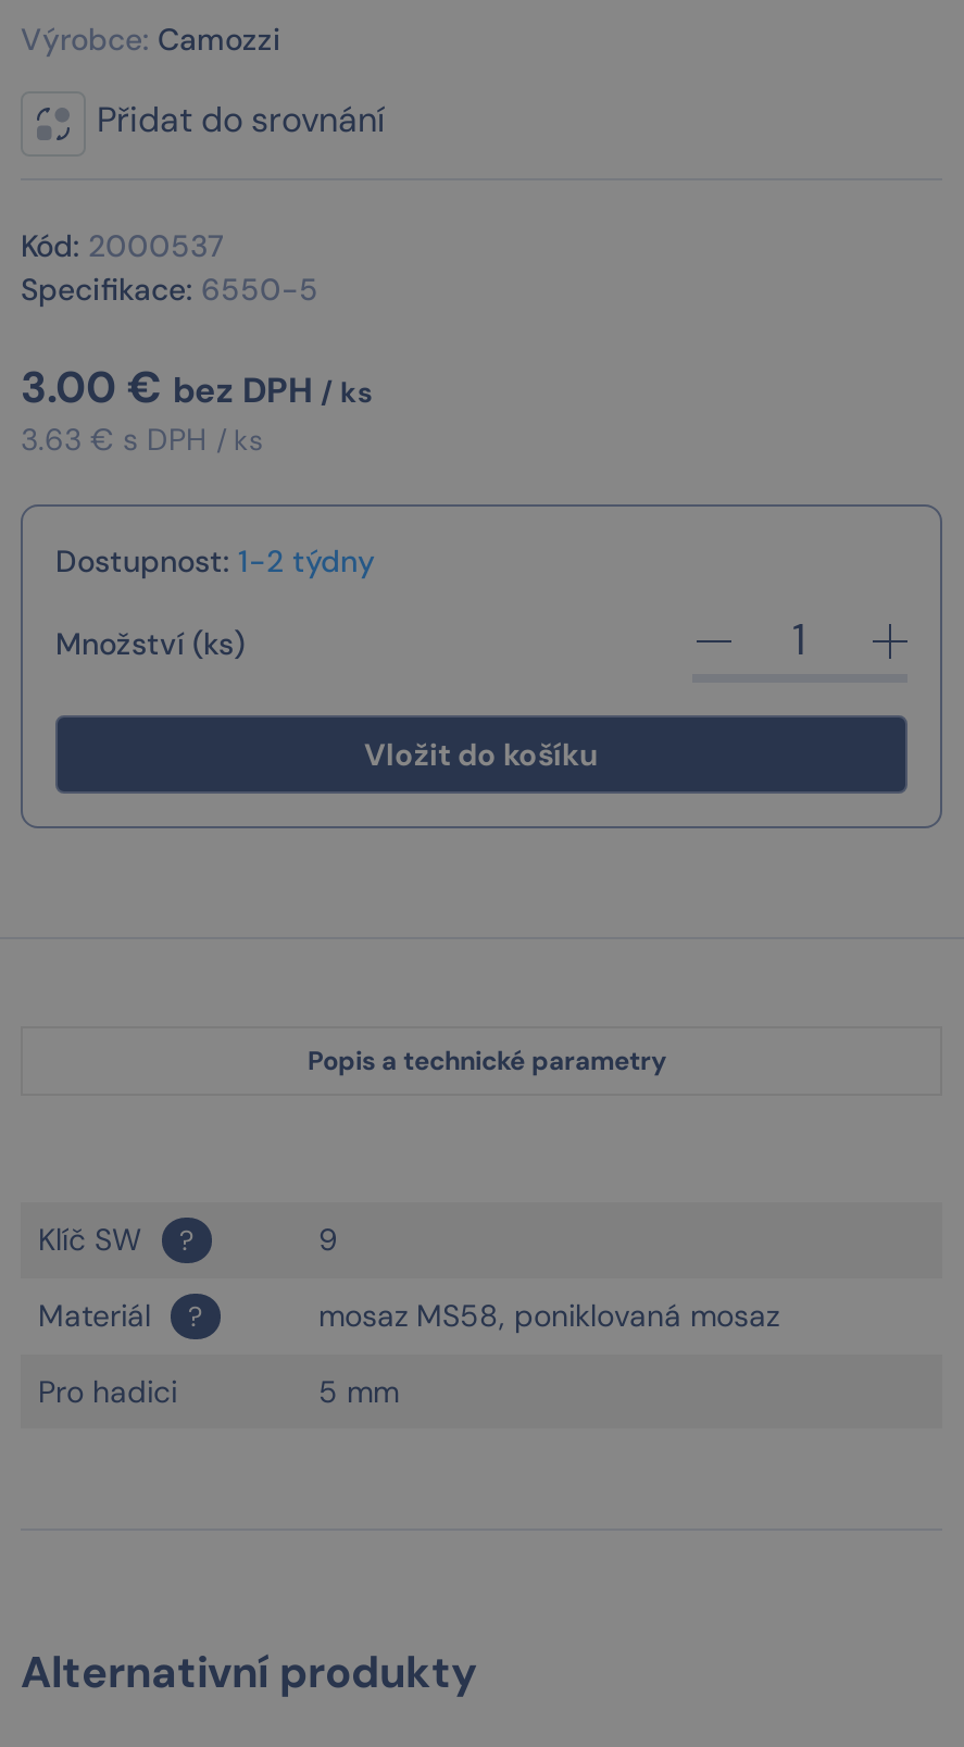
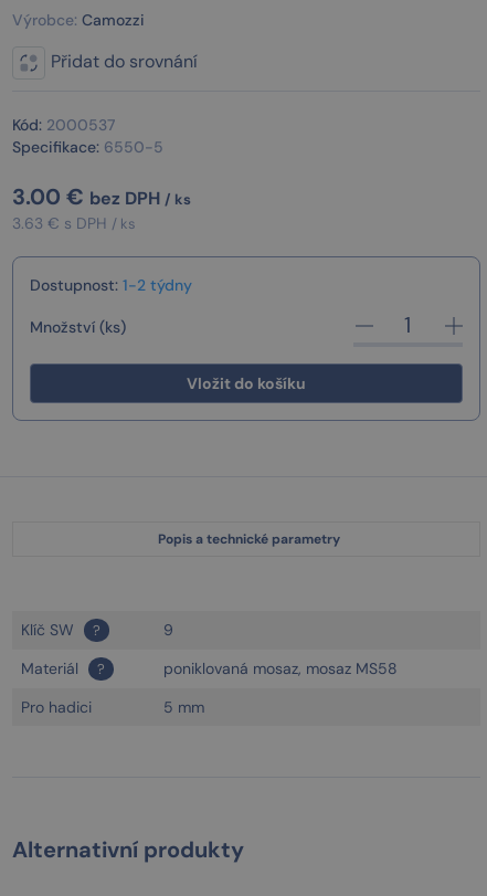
[318,1296,779,1335] mosaz MS58, poniklovaná mosaz -> [163,659,398,678] poniklovaná mosaz, mosaz MS58

